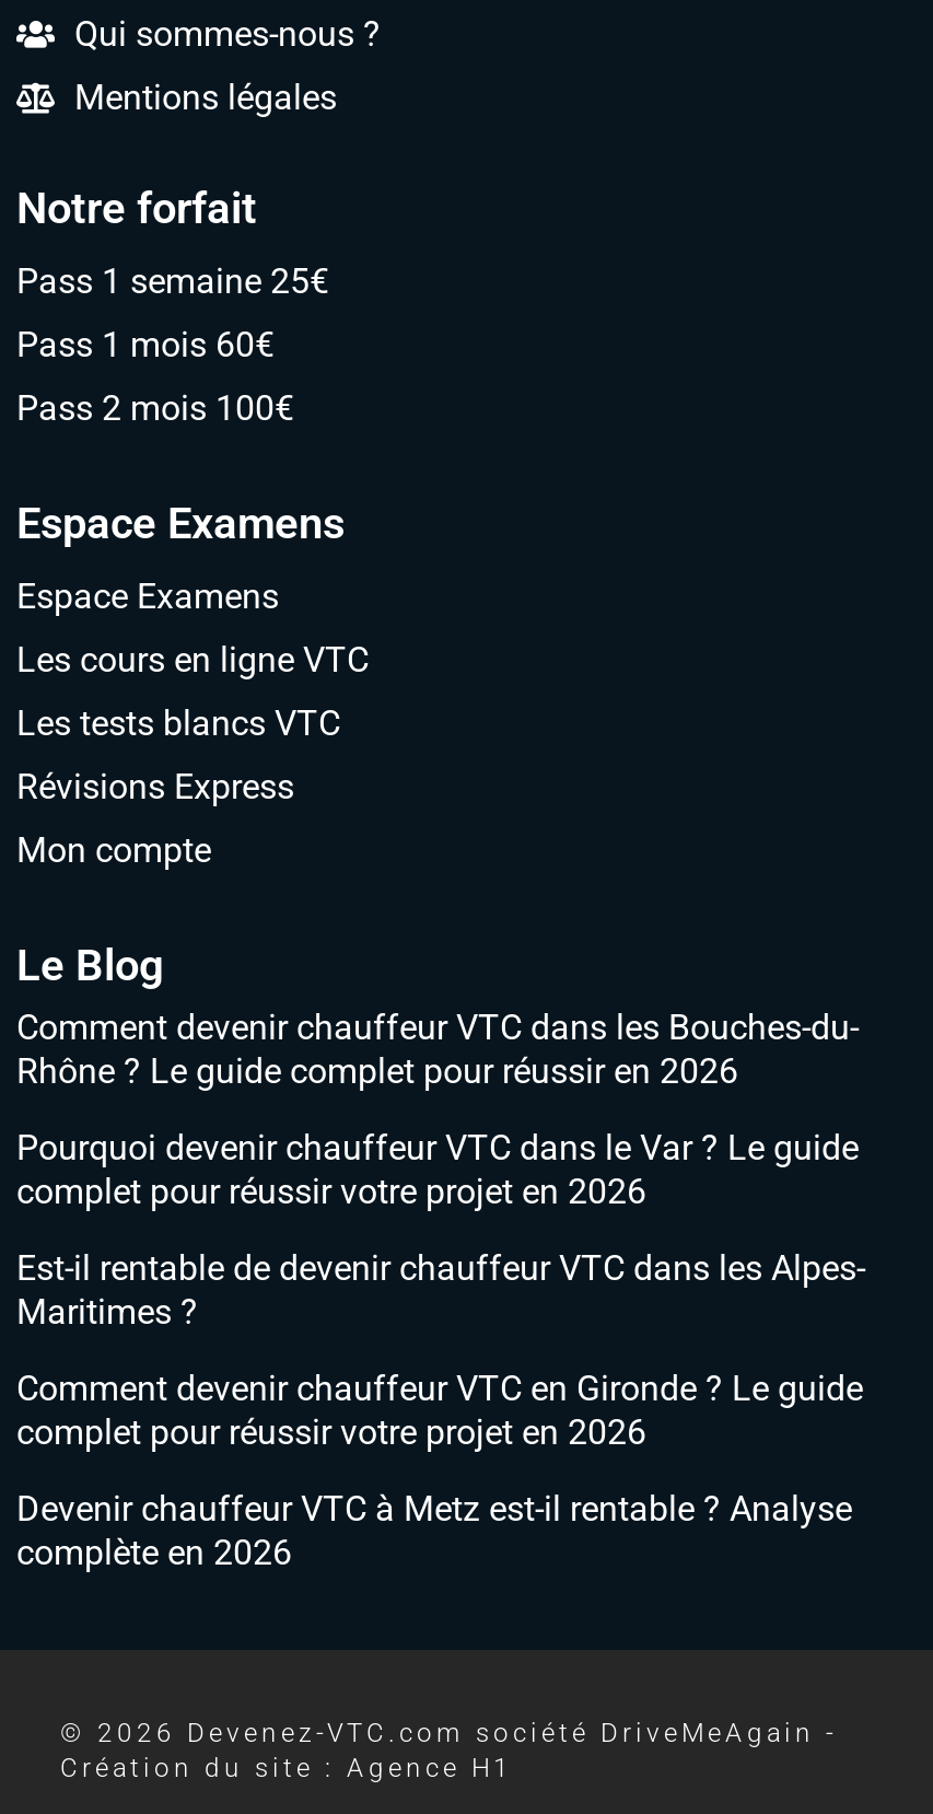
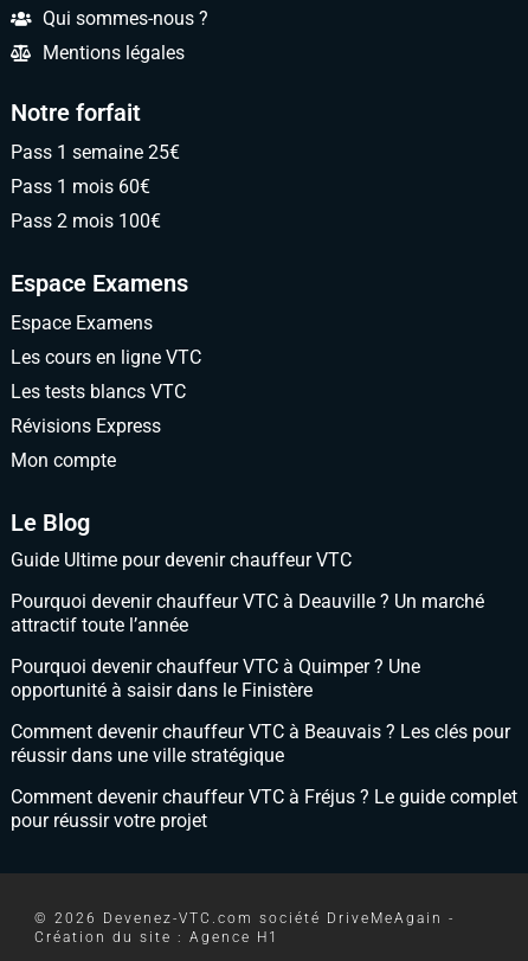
[16,1007,859,1092] Comment devenir chauffeur VTC dans les Bouches-du- | Rhône ? Le guide complet pour réussir en 2026 -> [11,549,352,571] Guide Ultime pour devenir chauffeur VTC
[16,1127,859,1213] Pourquoi devenir chauffeur VTC dans le Var ? Le guide | complet pour réussir votre projet en 2026 -> [11,590,484,637] Pourquoi devenir chauffeur VTC à Deauville ? Un marché | attractif toute l’année
[16,1248,865,1333] Est-il rentable de devenir chauffeur VTC dans les Alpes- | Maritimes ? -> [11,656,420,702] Pourquoi devenir chauffeur VTC à Quimper ? Une | opportunité à saisir dans le Finistère
[16,1368,863,1453] Comment devenir chauffeur VTC en Gironde ? Le guide | complet pour réussir votre projet en 2026 -> [11,721,510,767] Comment devenir chauffeur VTC à Beauvais ? Les clés pour | réussir dans une ville stratégique
[16,1488,852,1574] Devenir chauffeur VTC à Metz est-il rentable ? Analyse | complète en 2026 -> [11,786,517,832] Comment devenir chauffeur VTC à Fréjus ? Le guide complet | pour réussir votre projet

